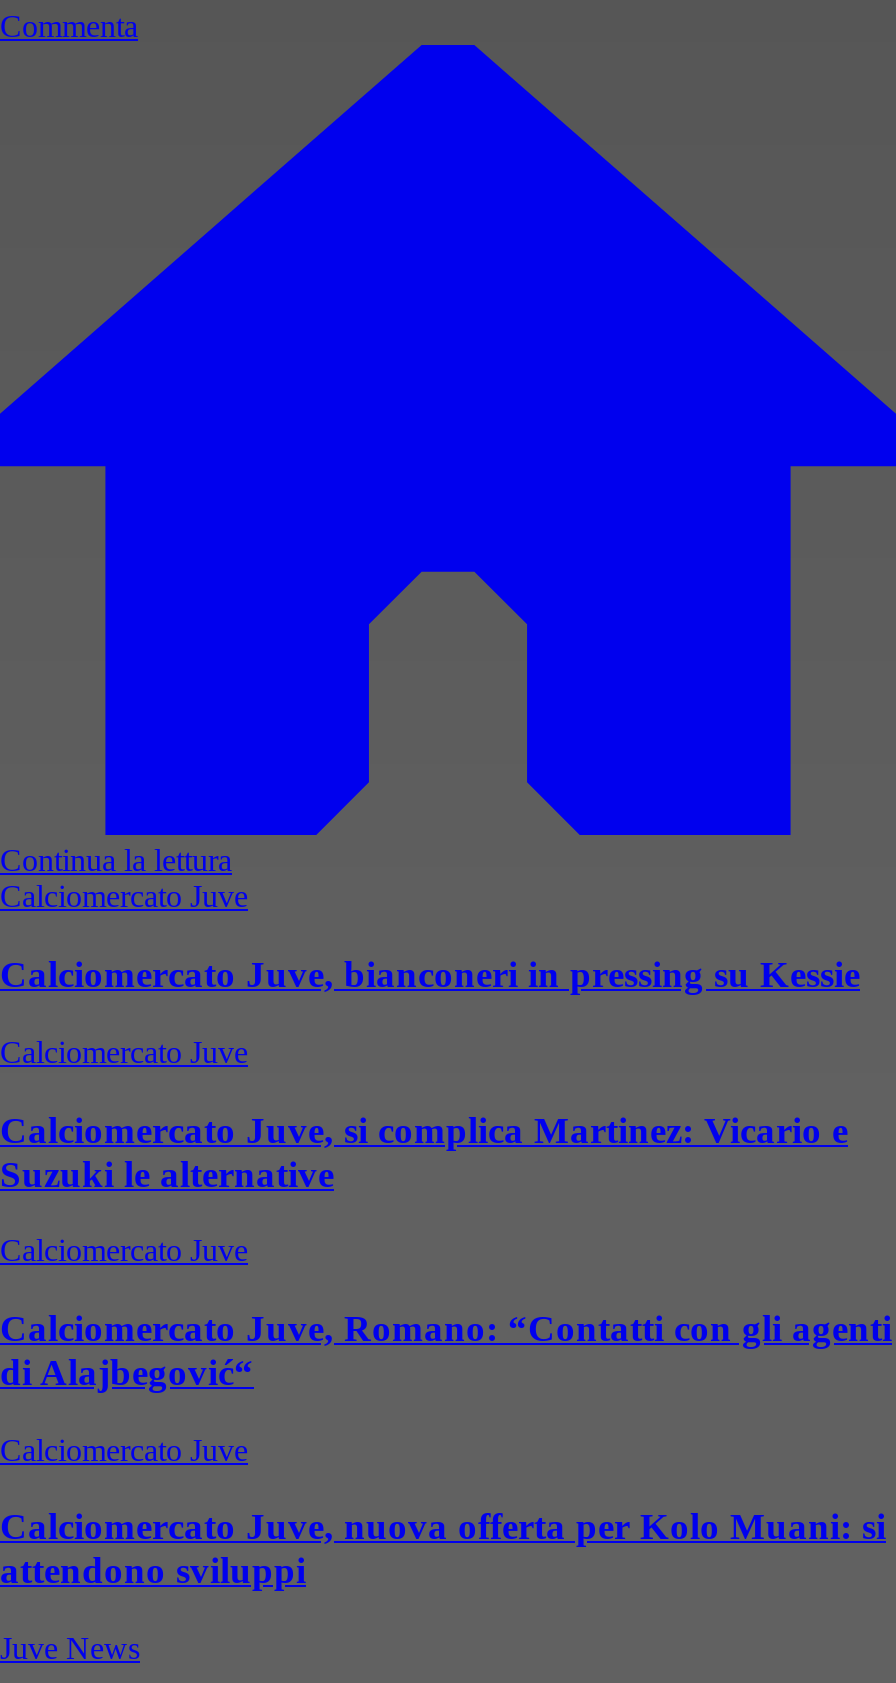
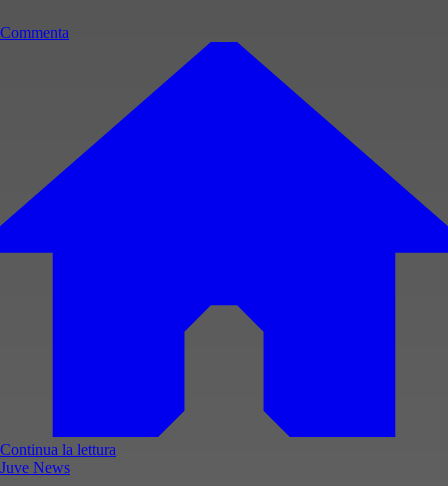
[0,880,892,1592] Calciomercato Juve | Calciomercato Juve, bianconeri in pressing su Kessie | Calciomercato Juve | Calciomercato Juve, si complica Martinez: Vicario e | Suzuki le alternative | Calciomercato Juve | Calciomercato Juve, Romano: “Contatti con gli agenti | di Alajbegović“ | Calciomercato Juve | Calciomercato Juve, nuova offerta per Kolo Muani: si | attendono sviluppi -> none

